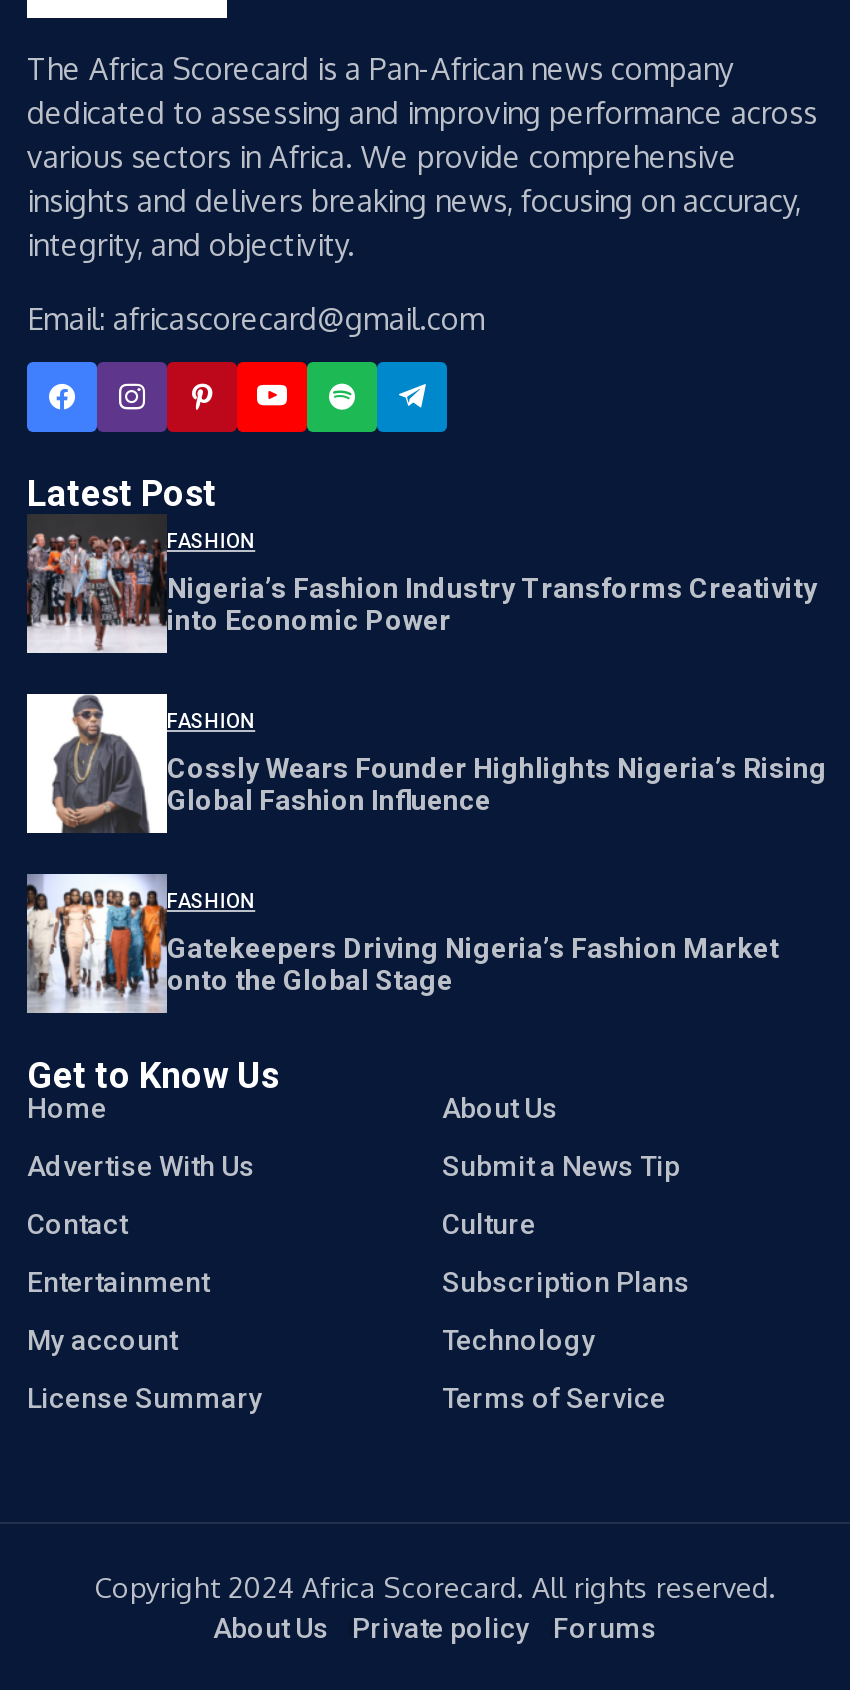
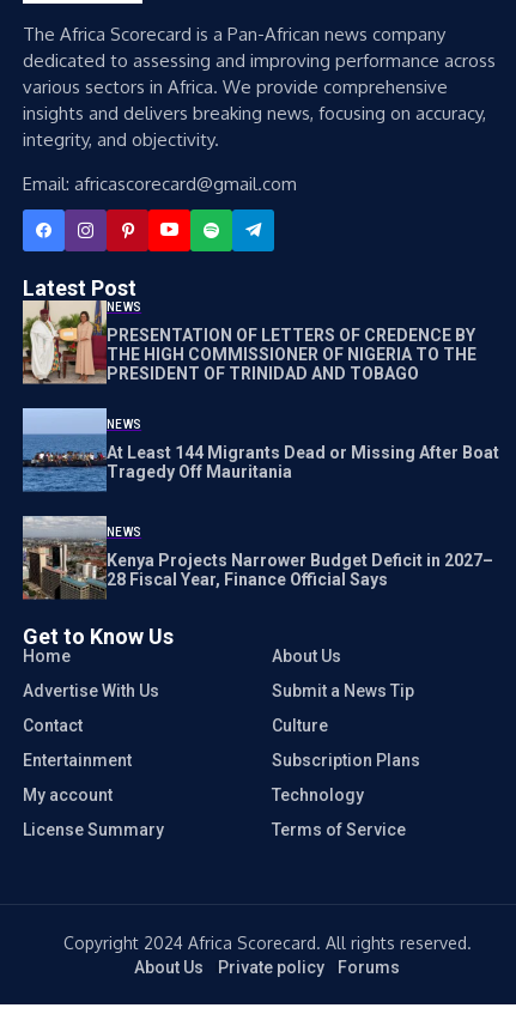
[25,518,255,654] [image] | FASHION -> [22,300,142,384] [image] | NEWS
[167,572,817,636] Nigeria’s Fashion Industry Transforms Creativity | into Economic Power -> [107,326,476,383] PRESENTATION OF LETTERS OF CREDENCE BY | THE HIGH COMMISSIONER OF NIGERIA TO THE | PRESIDENT OF TRINIDAD AND TOBAGO
[25,694,255,834] [image] | FASHION -> [22,408,142,492] [image] | NEWS
[167,752,827,816] Cossly Wears Founder Highlights Nigeria’s Rising | Global Fashion Influence -> [107,443,499,481] At Least 144 Migrants Dead or Missing After Boat | Tragedy Off Mauritania
[25,874,255,1016] [image] | FASHION -> [22,516,142,600] [image] | NEWS
[167,932,779,996] Gatekeepers Driving Nigeria’s Fashion Market | onto the Global Stage -> [107,551,493,589] Kenya Projects Narrower Budget Deficit in 2027– | 28 Fiscal Year, Finance Official Says

